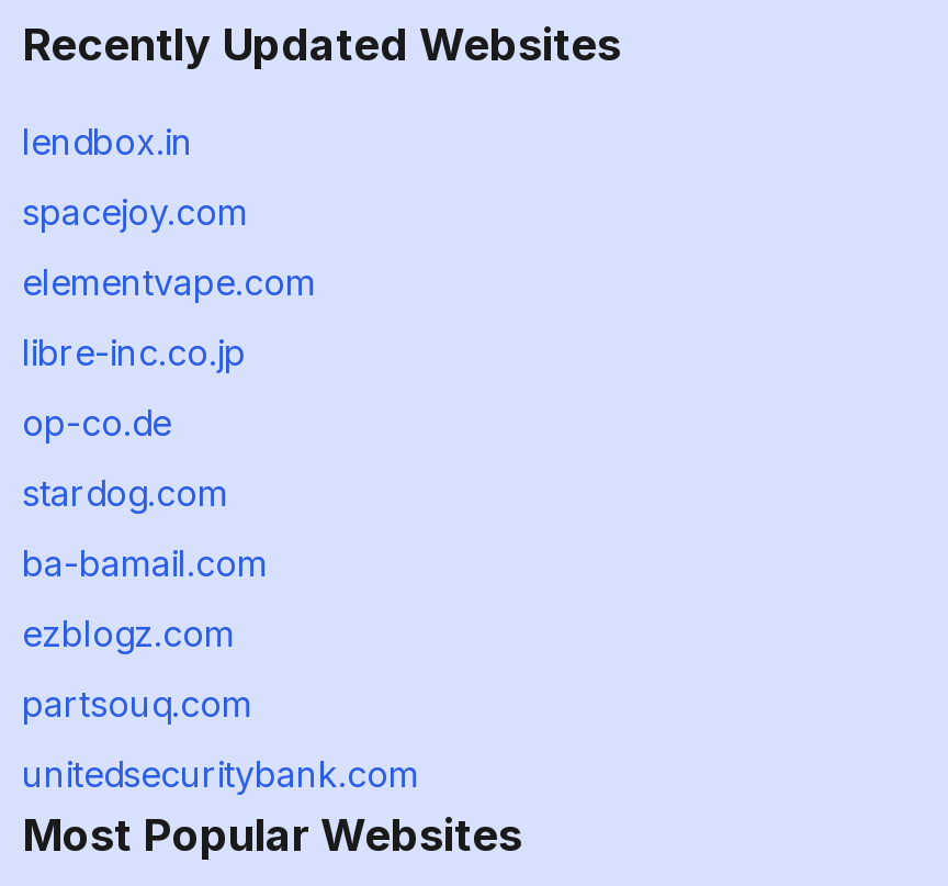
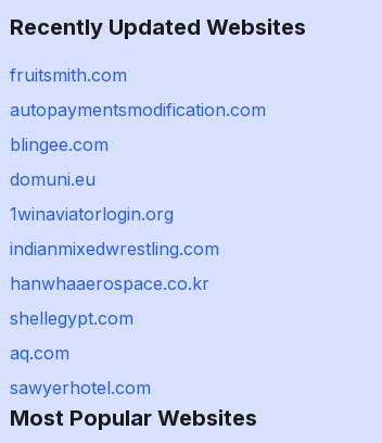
[22,119,193,163] lendbox.in -> [10,64,127,86] fruitsmith.com
[22,189,248,233] spacejoy.com -> [10,99,266,120] autopaymentsmodification.com
[22,260,316,304] elementvape.com -> [10,133,109,155] blingee.com
[22,330,246,374] libre-inc.co.jp -> [10,168,95,190] domuni.eu
[22,400,171,444] op-co.de -> [10,203,174,225] 1winaviatorlogin.org
[22,471,228,514] stardog.com -> [10,238,219,259] indianmixedwrestling.com
[22,541,268,585] ba-bamail.com -> [10,272,209,294] hanwhaaerospace.co.kr
[22,611,235,655] ezblogz.com -> [10,307,133,329] shellegypt.com
[22,681,252,725] partsouq.com -> [10,342,69,364] aq.com
[22,752,419,796] unitedsecuritybank.com -> [10,377,151,398] sawyerhotel.com

